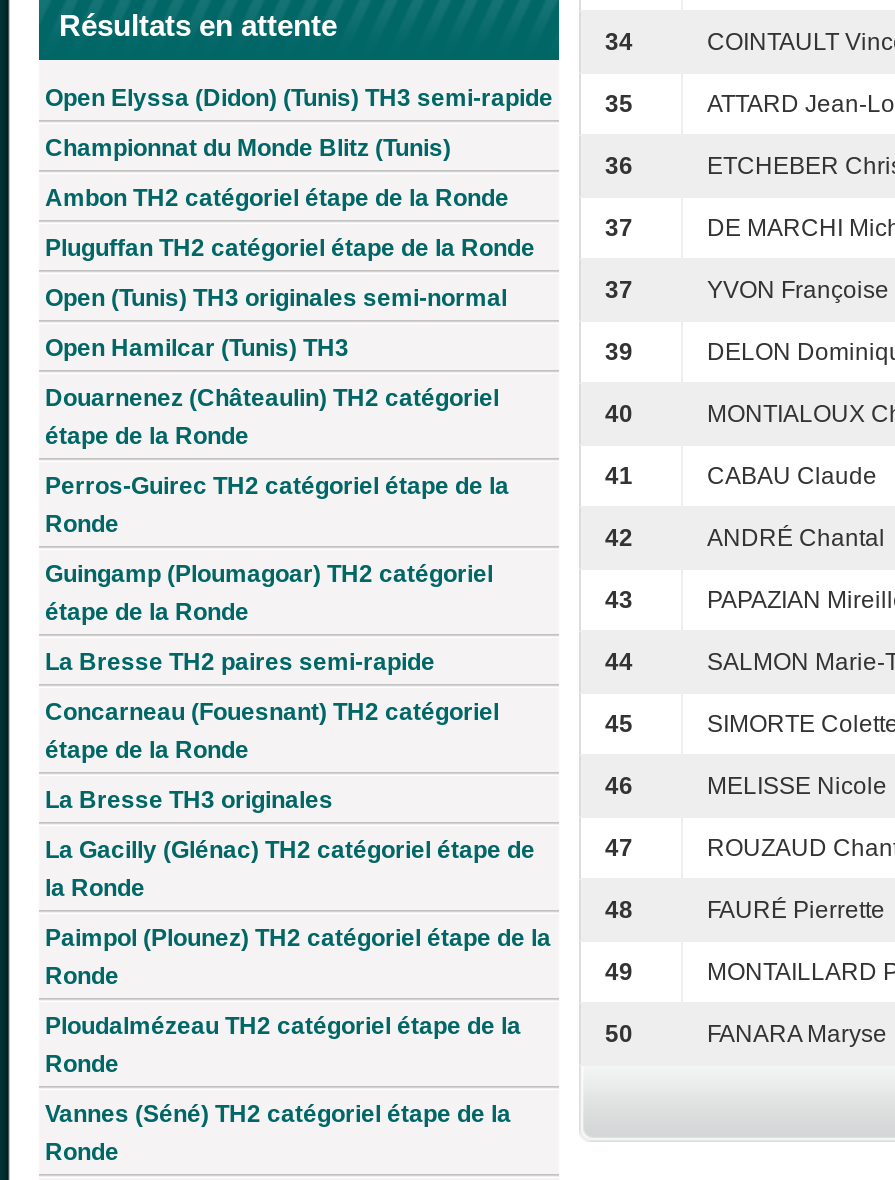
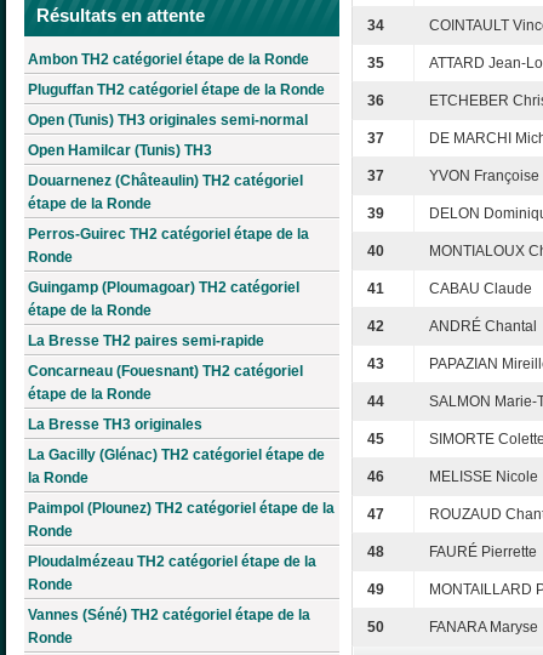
[45,85,553,163] Open Elyssa (Didon) (Tunis) TH3 semi-rapide | Championnat du Monde Blitz (Tunis) -> none

